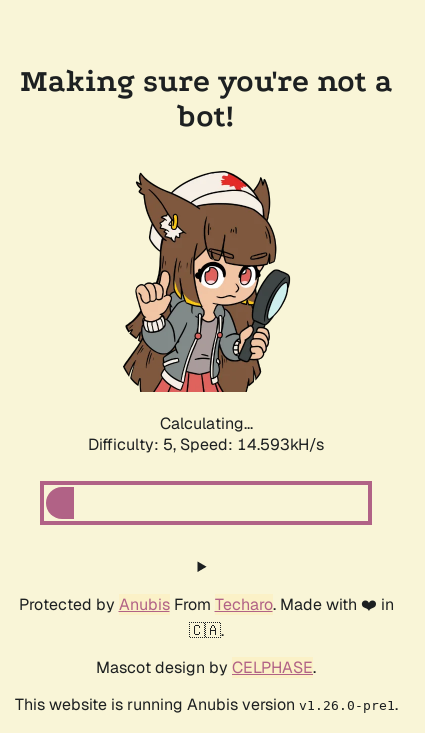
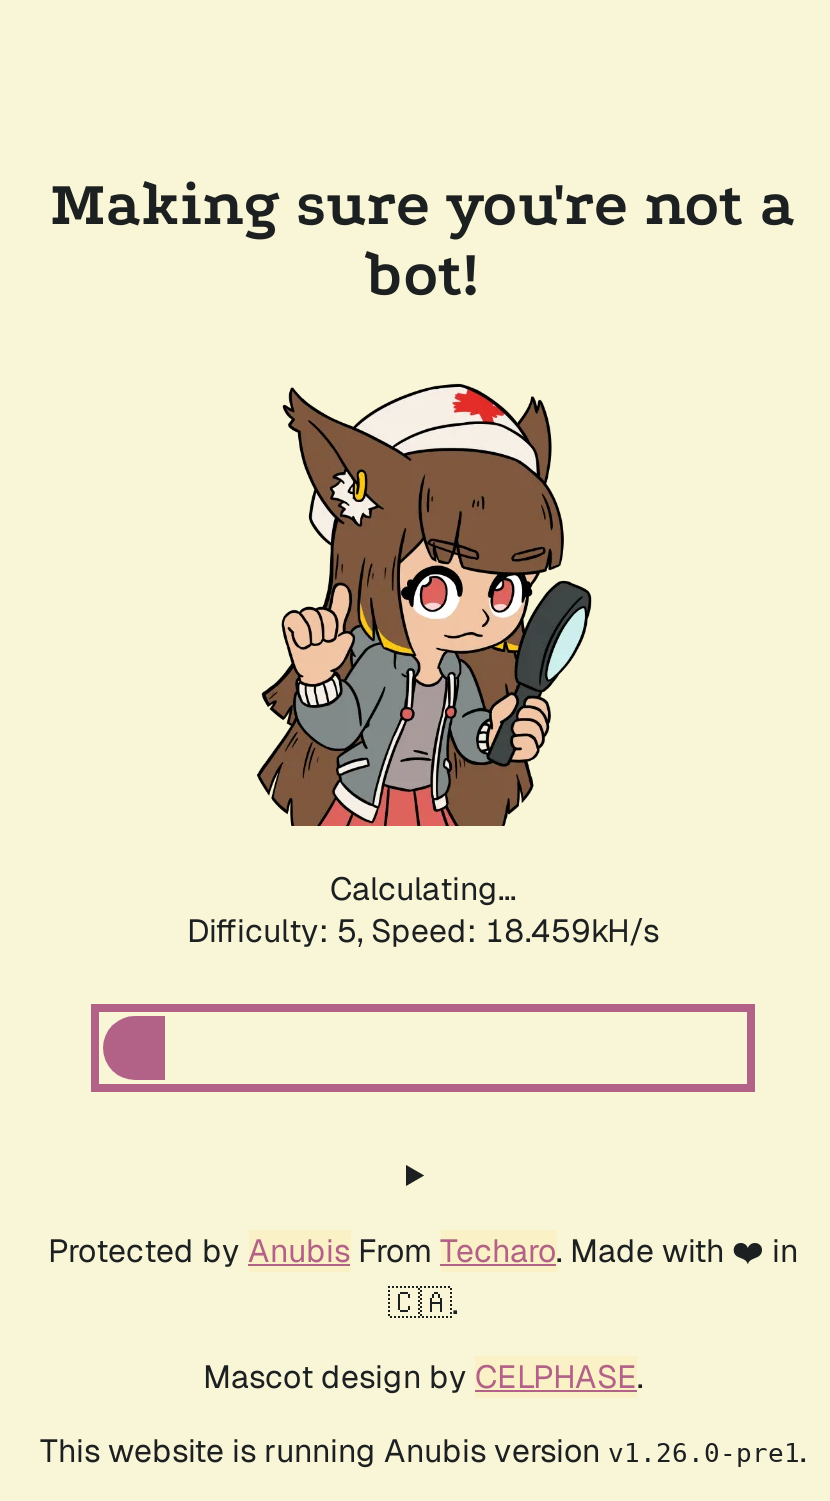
[88,434,324,455] Difficulty: 5, Speed: 14.593kH/s -> [187,910,659,952] Difficulty: 5, Speed: 18.459kH/s

